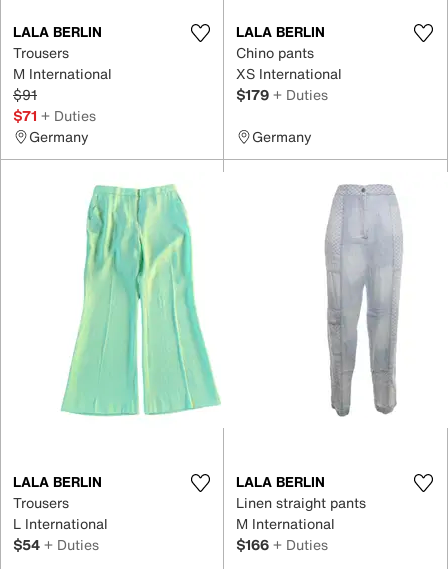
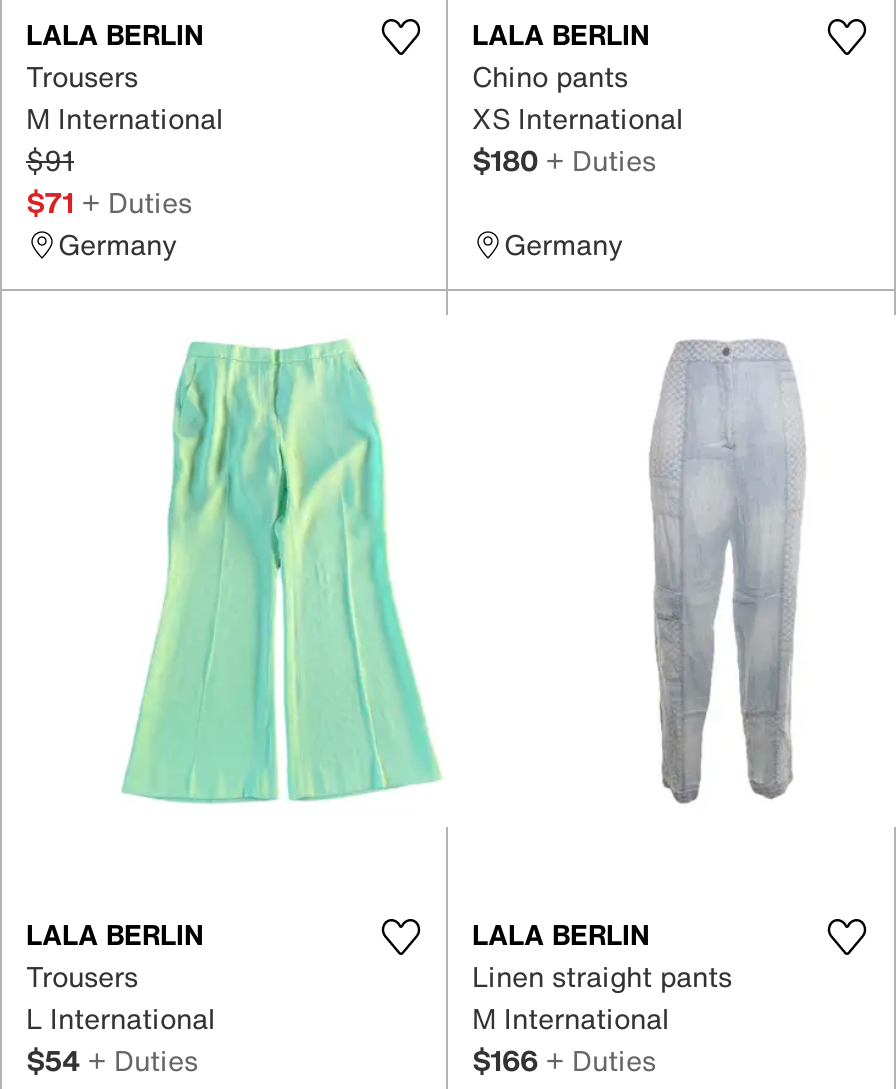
[236,84,328,105] $179 + Duties -> [472,139,656,181] $180 + Duties

